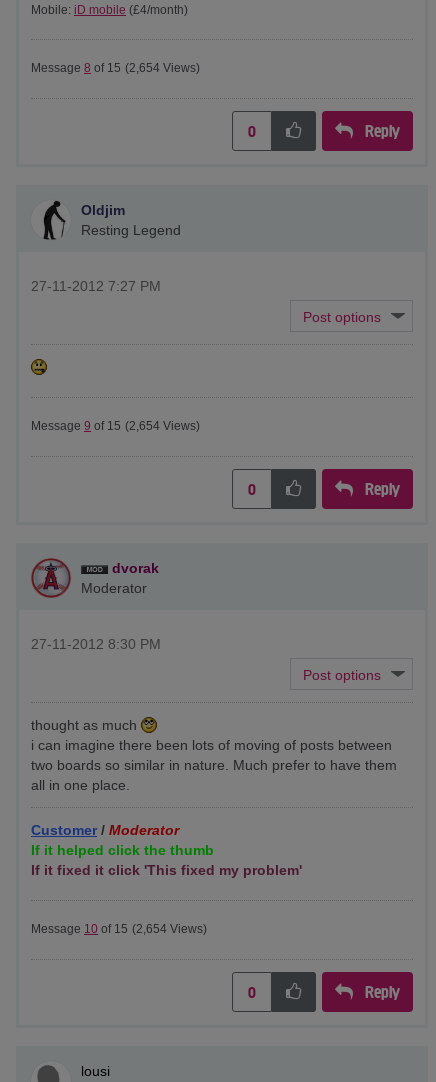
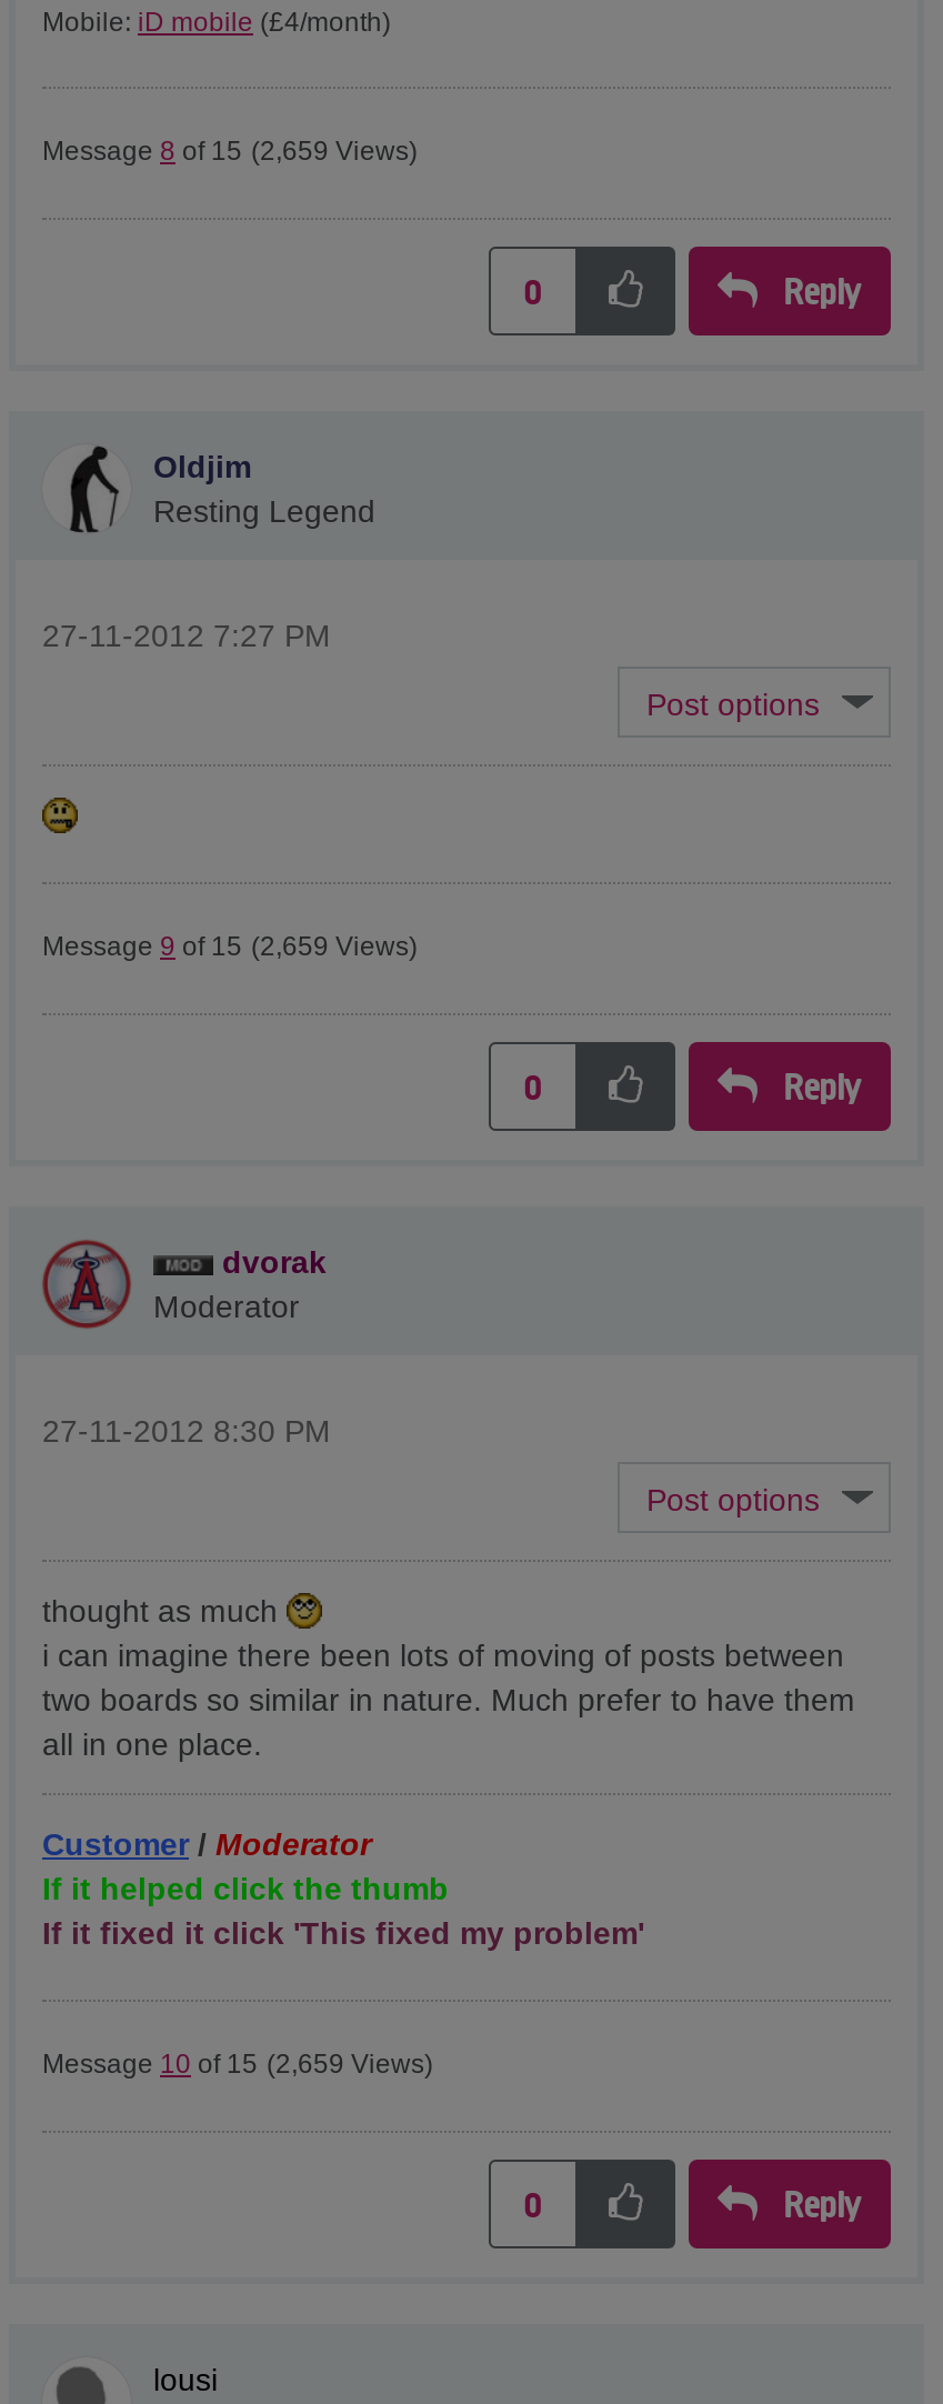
[31,61,200,75] Message 8 of 15 (2,654 Views) -> [42,136,418,167] Message 8 of 15 (2,659 Views)
[31,419,200,433] Message 9 of 15 (2,654 Views) -> [42,931,418,962] Message 9 of 15 (2,659 Views)
[31,922,207,936] Message 10 of 15 (2,654 Views) -> [42,2049,433,2080] Message 10 of 15 (2,659 Views)

